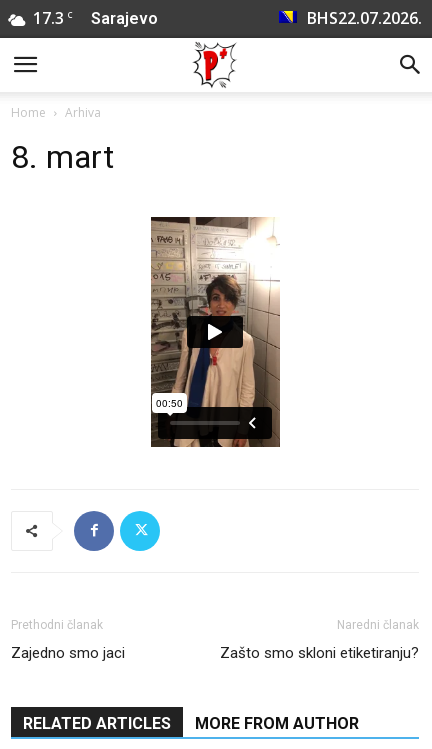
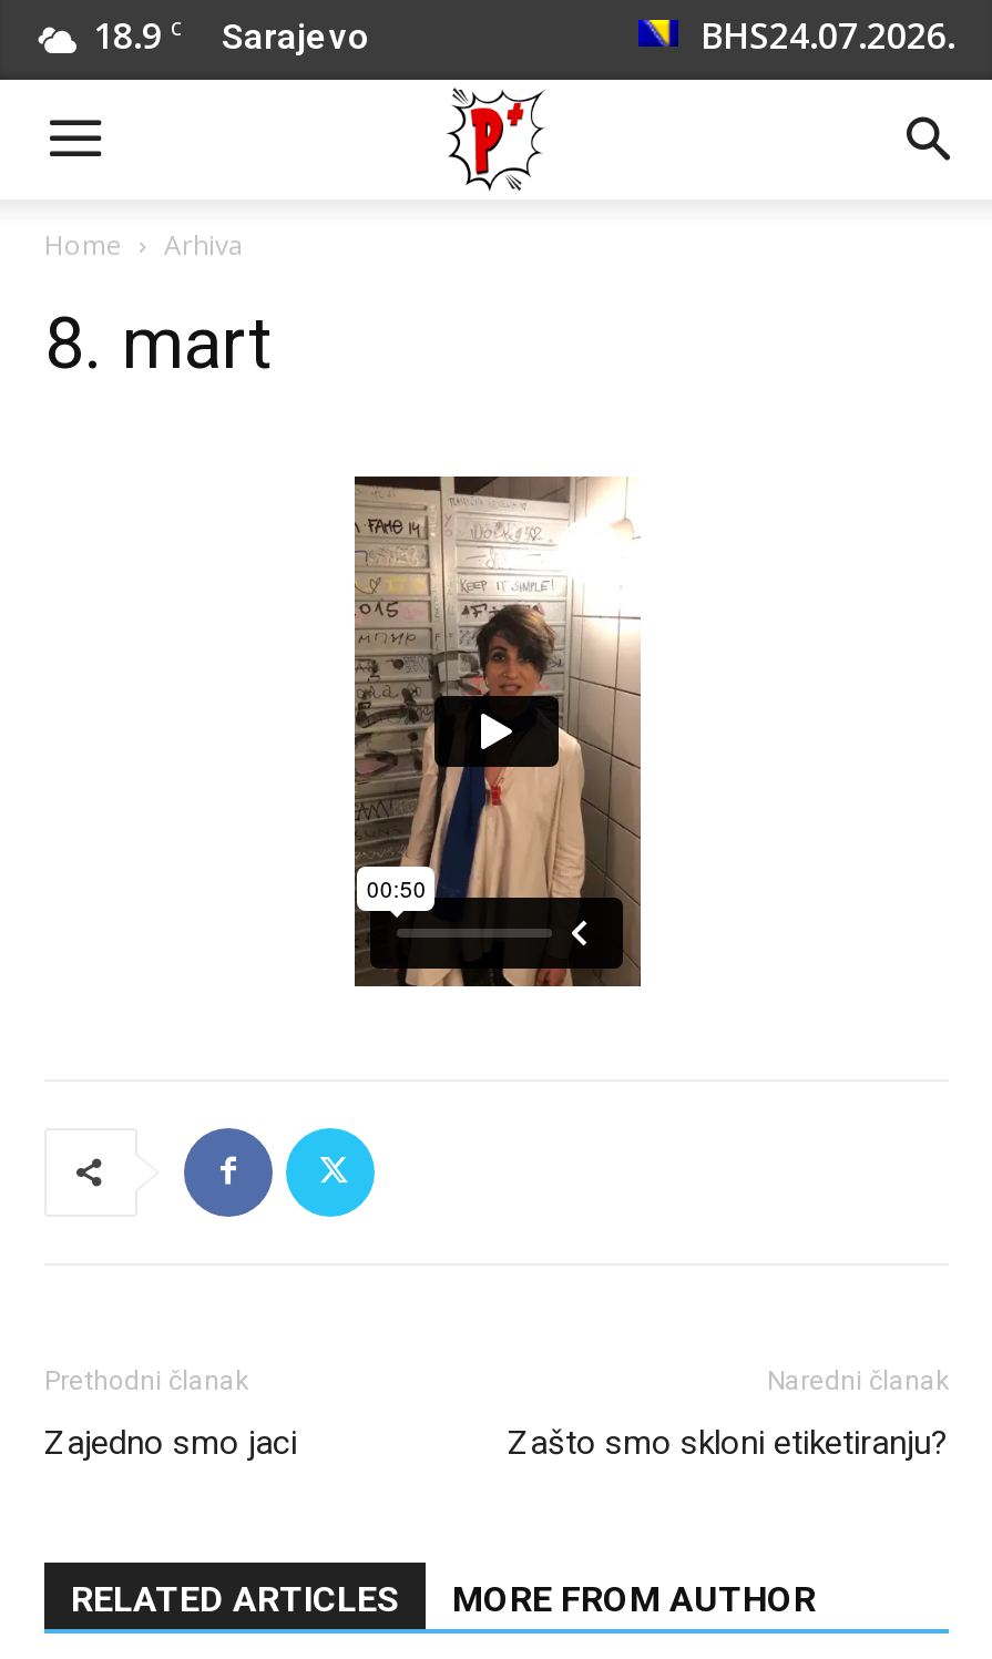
[33,7,158,29] 17.3 C Sarajevo -> [93,11,370,60] 18.9 C Sarajevo
[307,7,422,29] BHS 22.07.2026. -> [700,11,955,60] BHS 24.07.2026.

